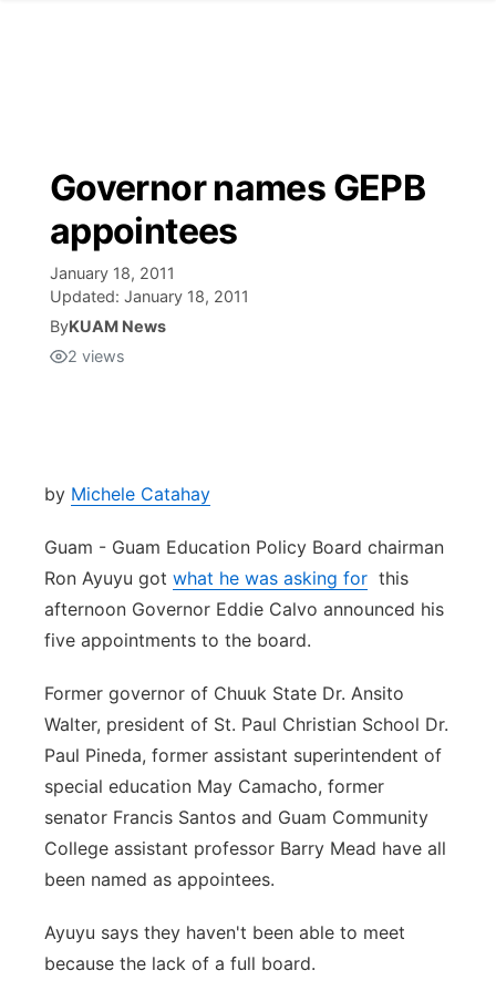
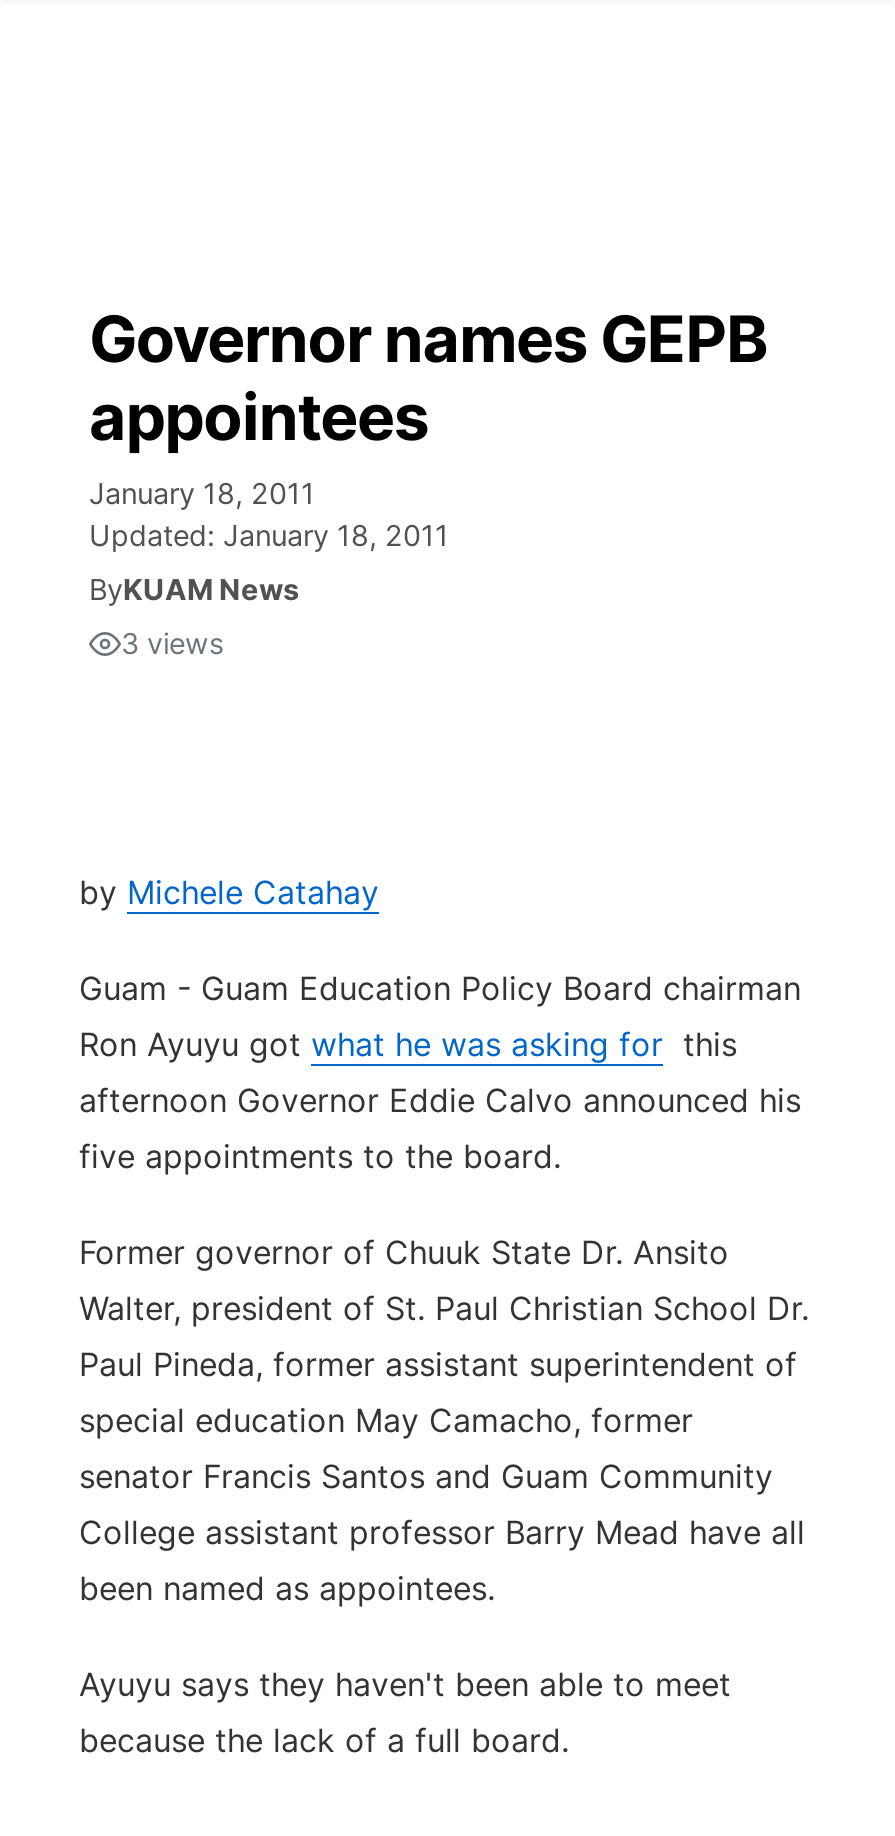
[68,347,125,365] 2 views -> [121,626,225,660] 3 views

